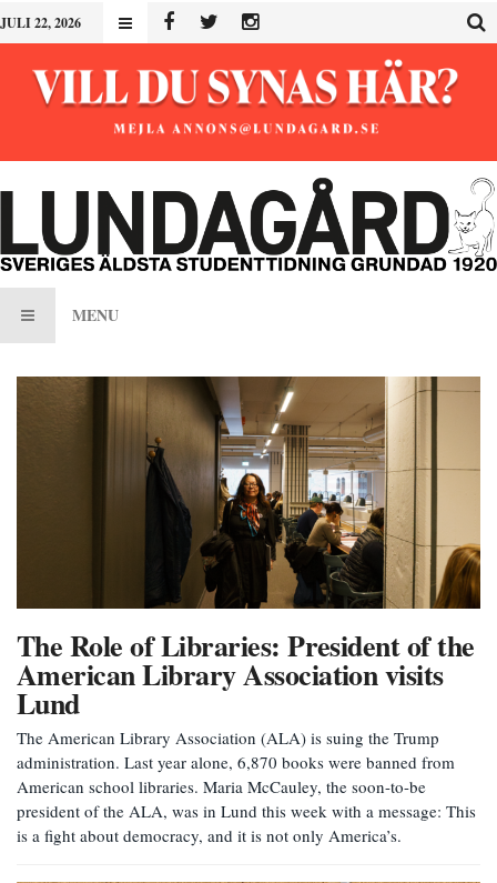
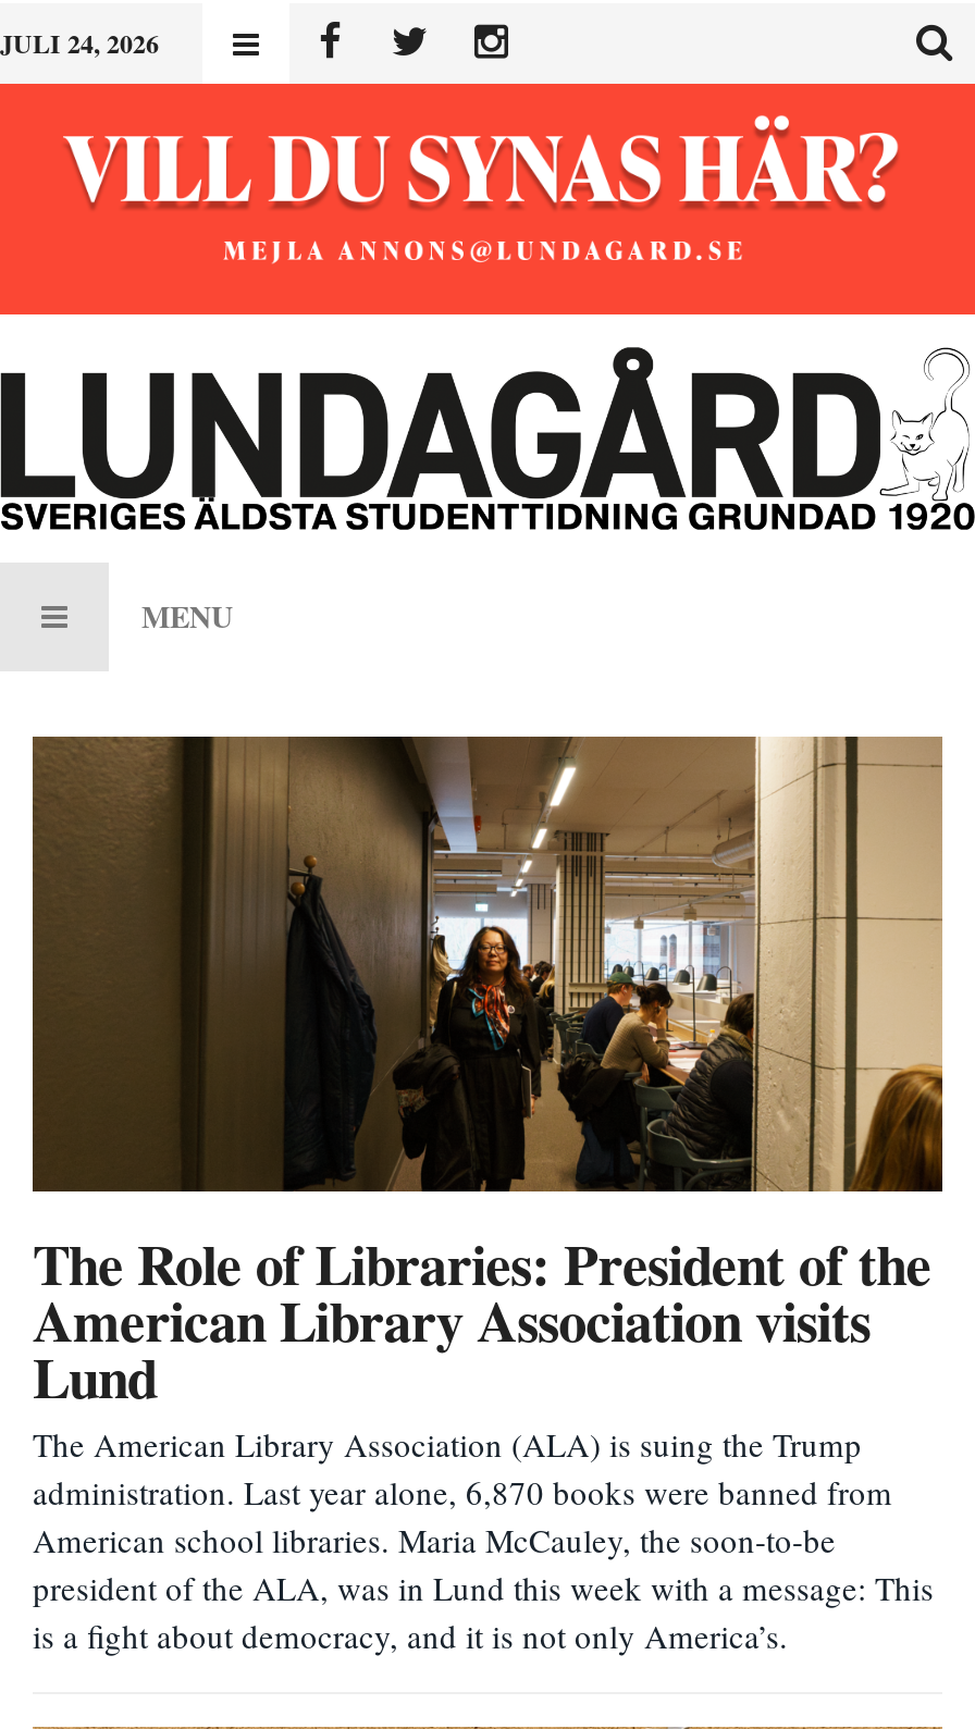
[0,13,81,32] JULI 22, 2026 -> [0,25,159,62] JULI 24, 2026

